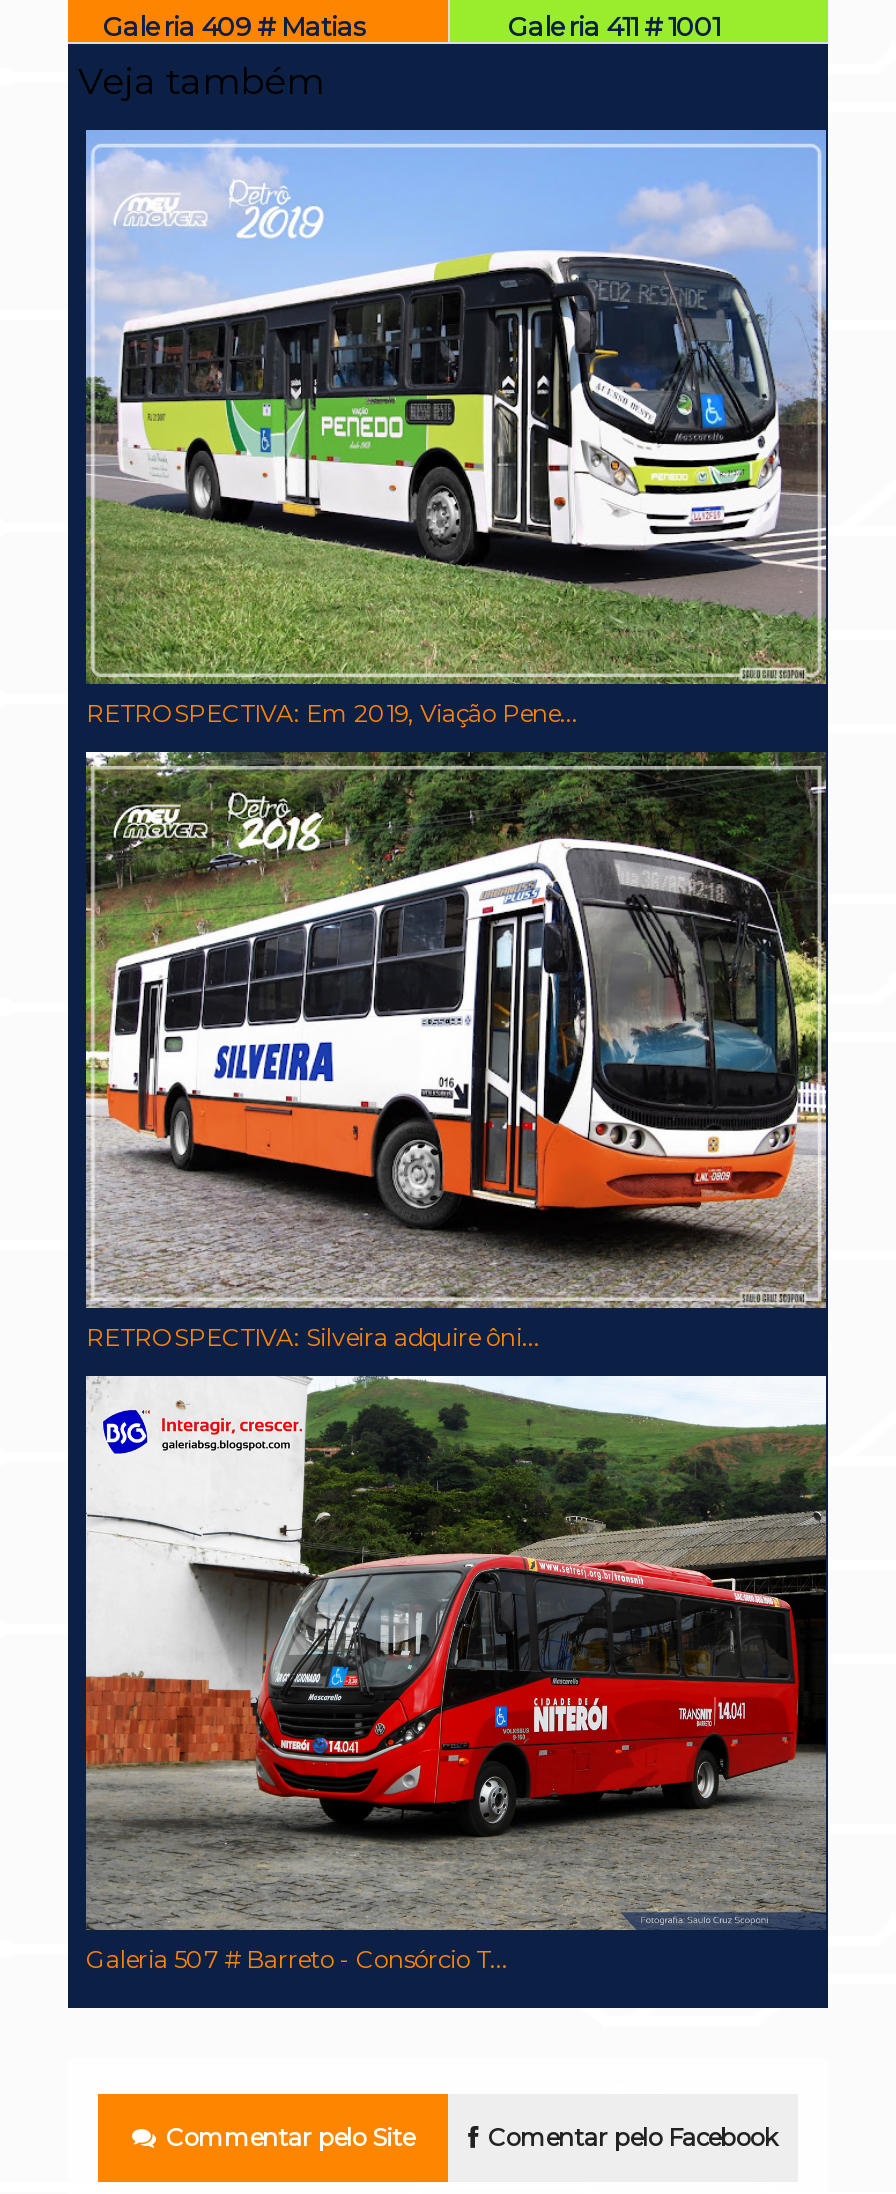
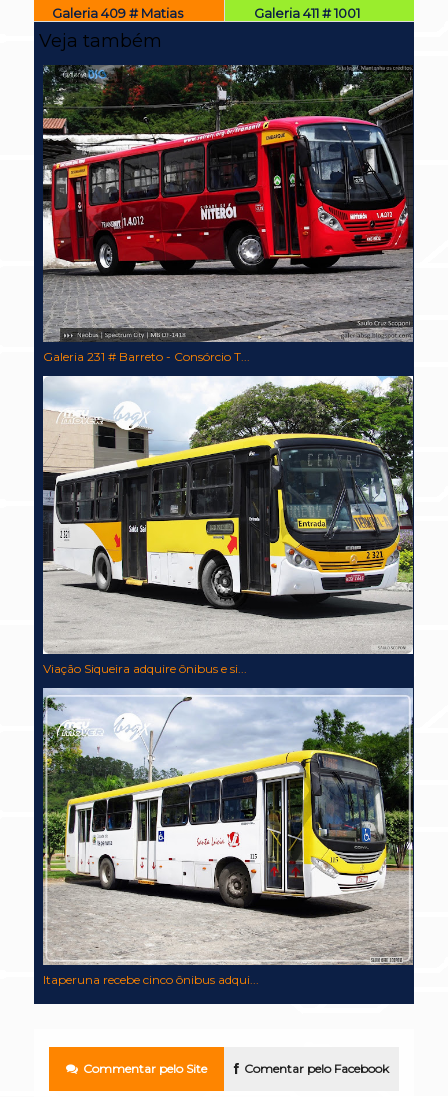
[84,128,828,729] [image] | RETROSPECTIVA: Em 2019, Viação Pene... -> [42,65,414,364] [image] | Galeria 231 # Barreto - Consórcio T...
[84,752,828,1352] [image] | RETROSPECTIVA: Silveira adquire ôni... -> [42,375,414,676] [image] | Viação Siqueira adquire ônibus e si...
[84,1376,828,1975] [image] | Galeria 507 # Barreto - Consórcio T... -> [42,688,414,987] [image] | Itaperuna recebe cinco ônibus adqui...

